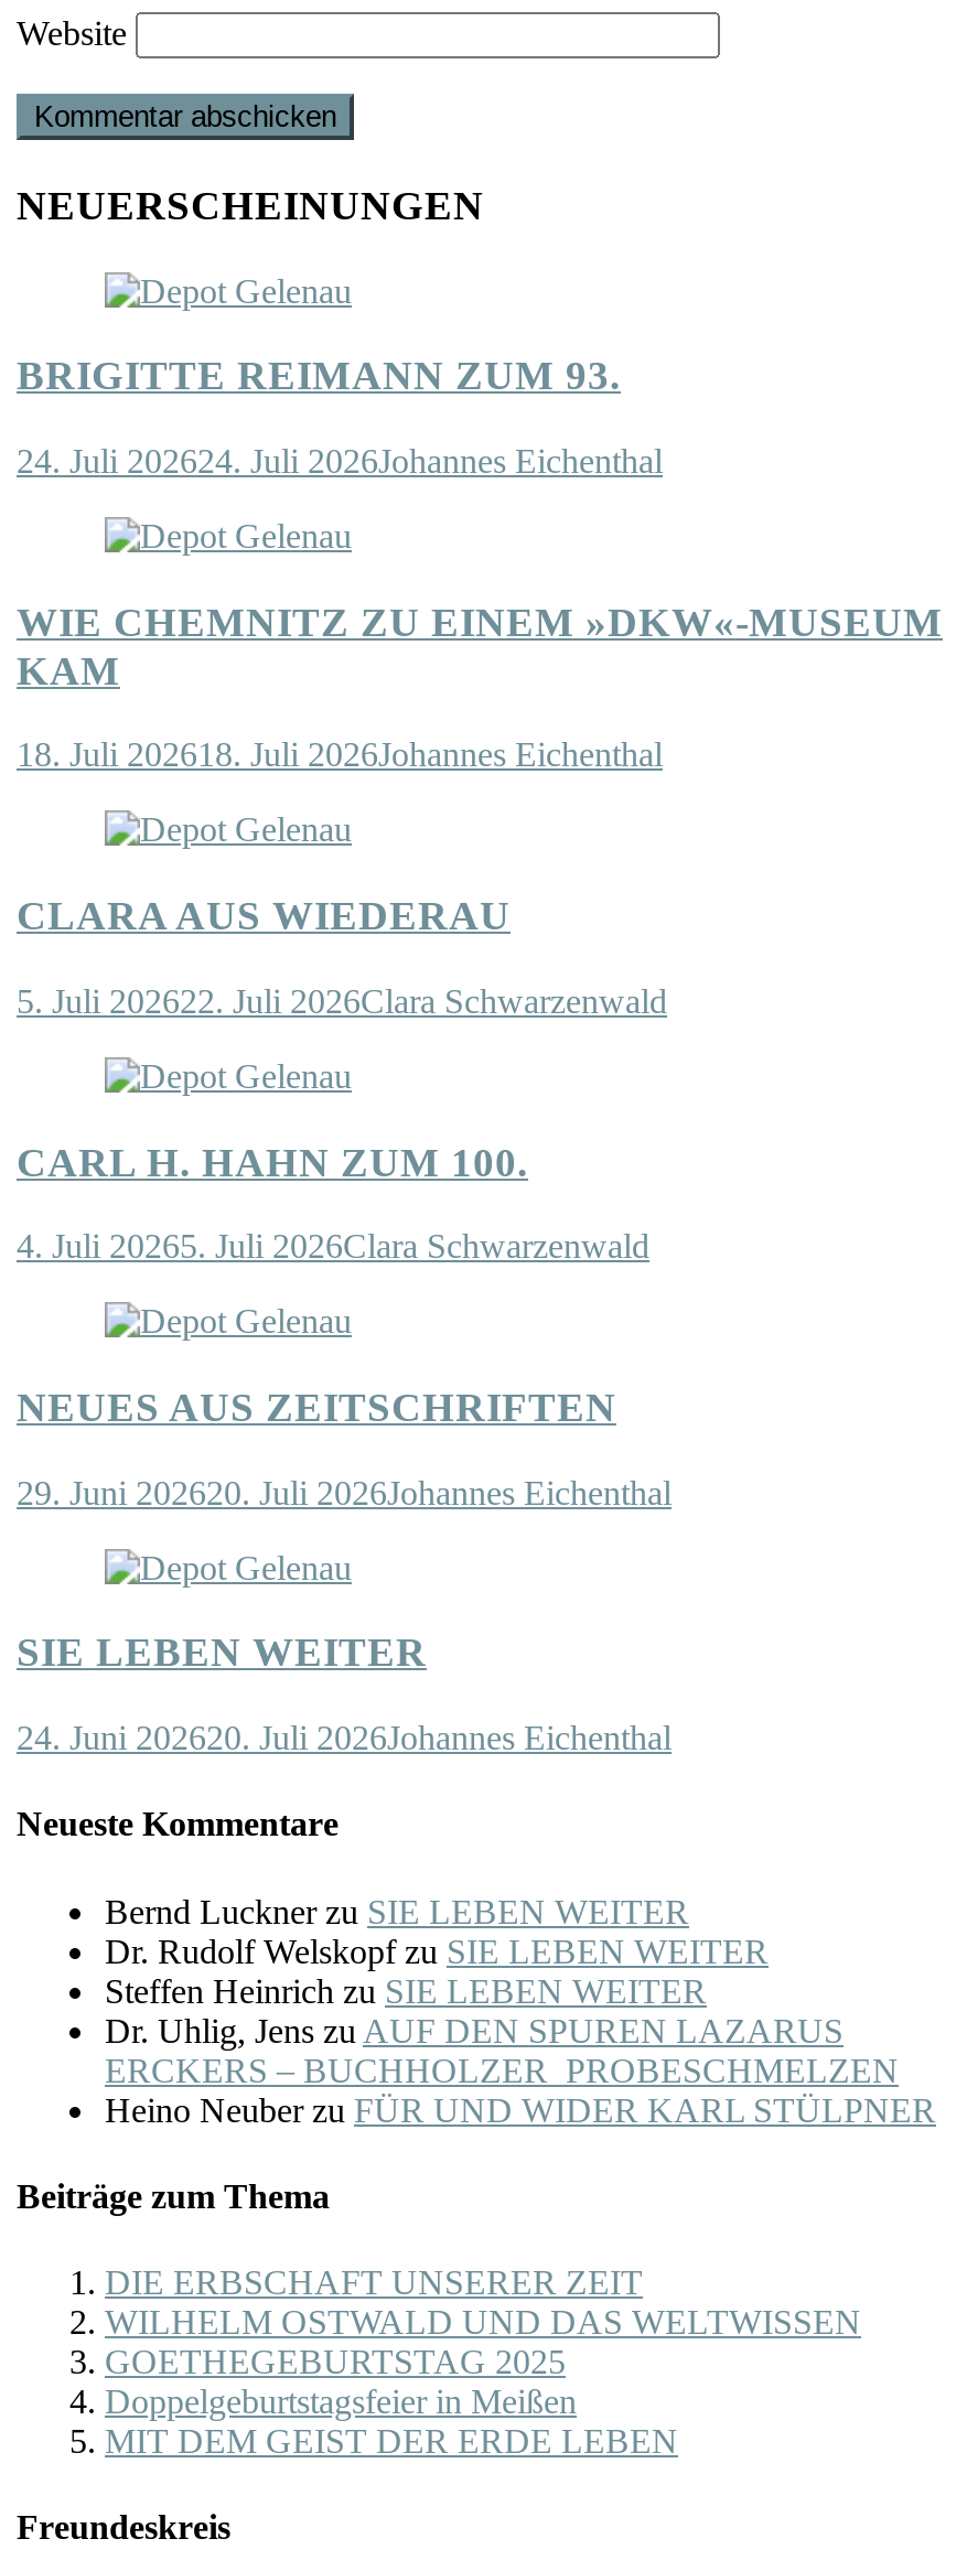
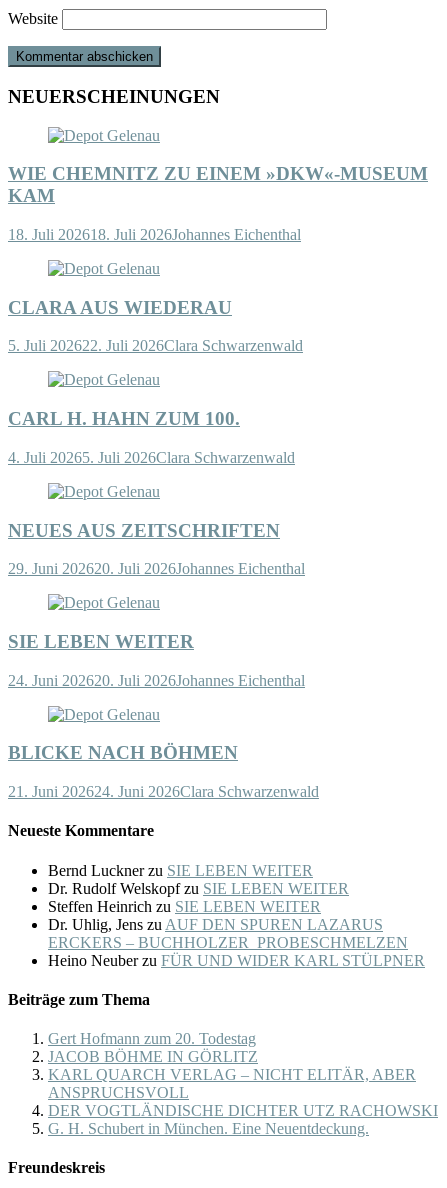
[17,352,663,479] BRIGITTE REIMANN ZUM 93. | 24. Juli 202624. Juli 2026Johannes Eichenthal -> none
moved [17,598,943,1756] -> [8,163,428,689]: WIE CHEMNITZ ZU EINEM »DKW«-MUSEUM | KAM | 18. Juli 202618. Juli 2026Johannes Eichenthal | ... | SIE LEBEN WEITER | 24. Juni 202620. Juli 2026Johannes Eichenthal
none -> [8,742,319,800] BLICKE NACH BÖHMEN | 21. Juni 202624. Juni 2026Clara Schwarzenwald
[105,2264,861,2460] DIE ERBSCHAFT UNSERER ZEIT | WILHELM OSTWALD UND DAS WELTWISSEN | GOETHEGEBURTSTAG 2025 | Doppelgeburtstagsfeier in Meißen | MIT DEM GEIST DER ERDE LEBEN -> [48,1030,438,1137] Gert Hofmann zum 20. Todestag | JACOB BÖHME IN GÖRLITZ | KARL QUARCH VERLAG – NICHT ELITÄR, ABER | ANSPRUCHSVOLL | DER VOGTLÄNDISCHE DICHTER UTZ RACHOWSKI | G. H. Schubert in München. Eine Neuentdeckung.

